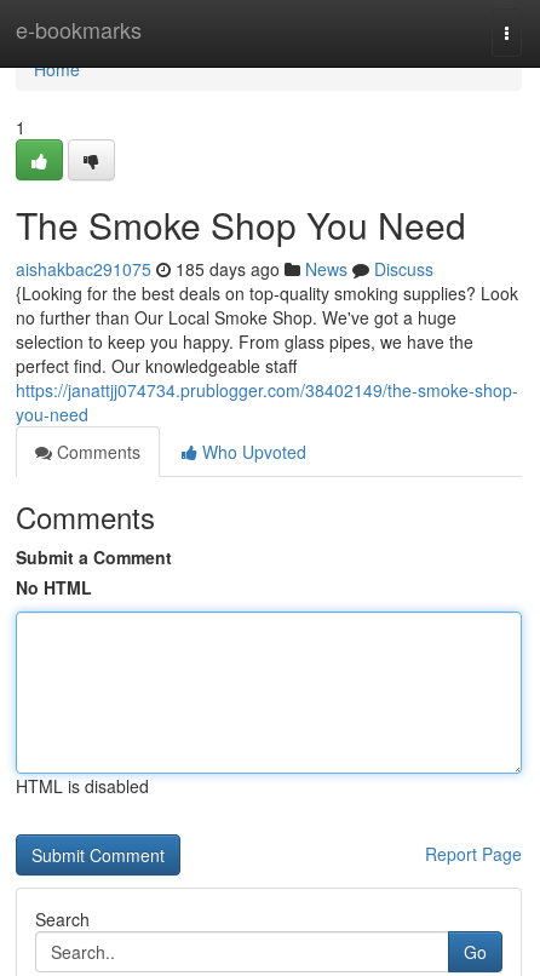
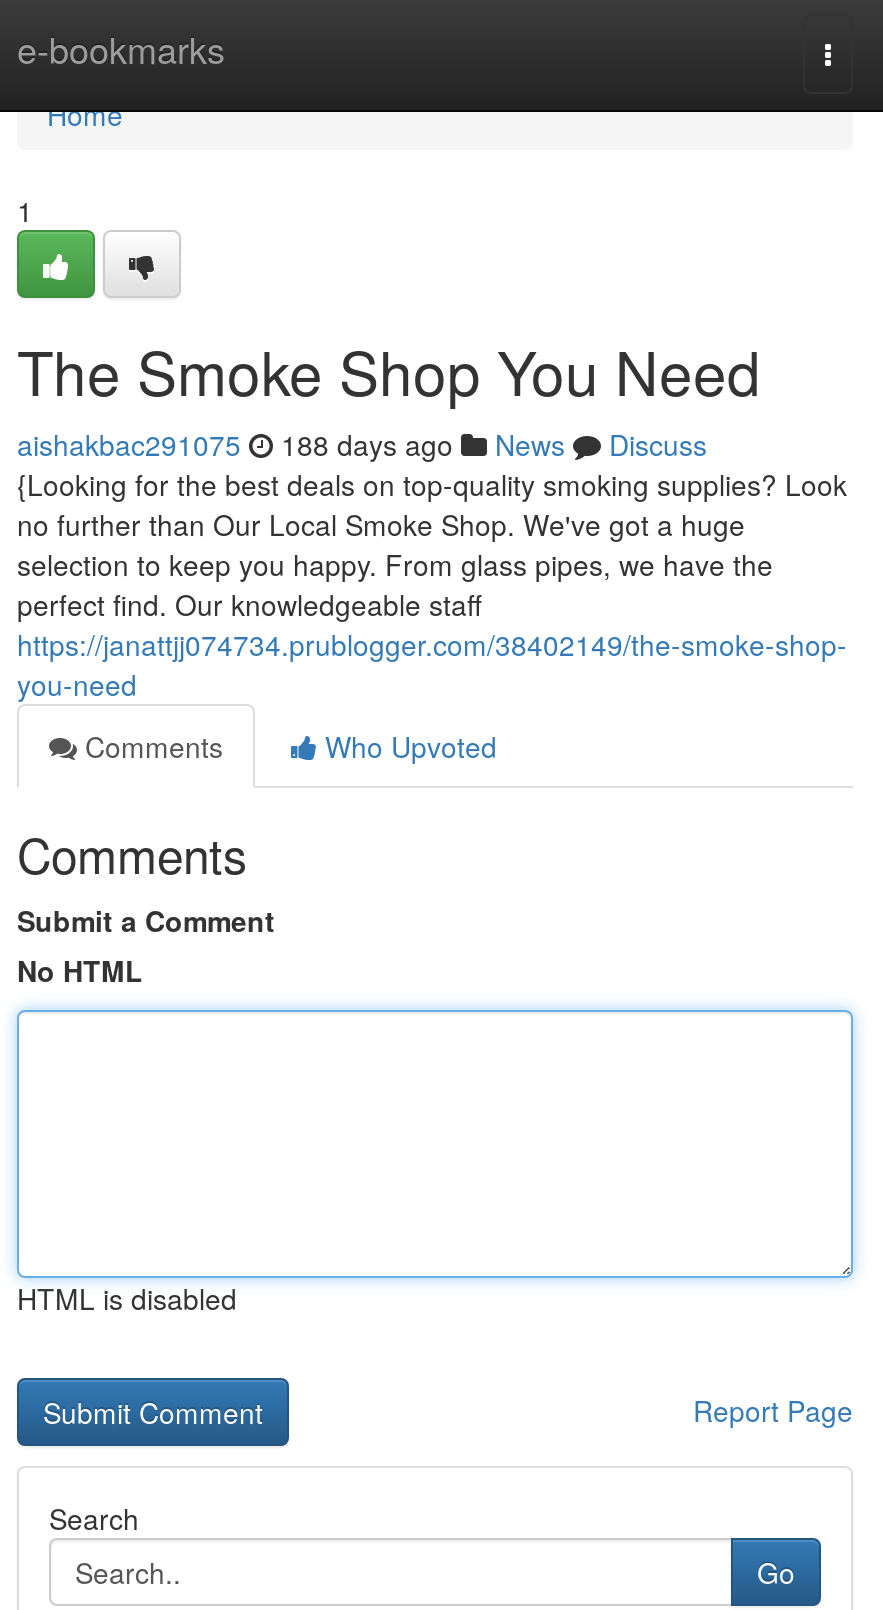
[16,257,433,281] aishakbac291075 185 days ago News Discuss -> [17,424,707,464] aishakbac291075 188 days ago News Discuss

